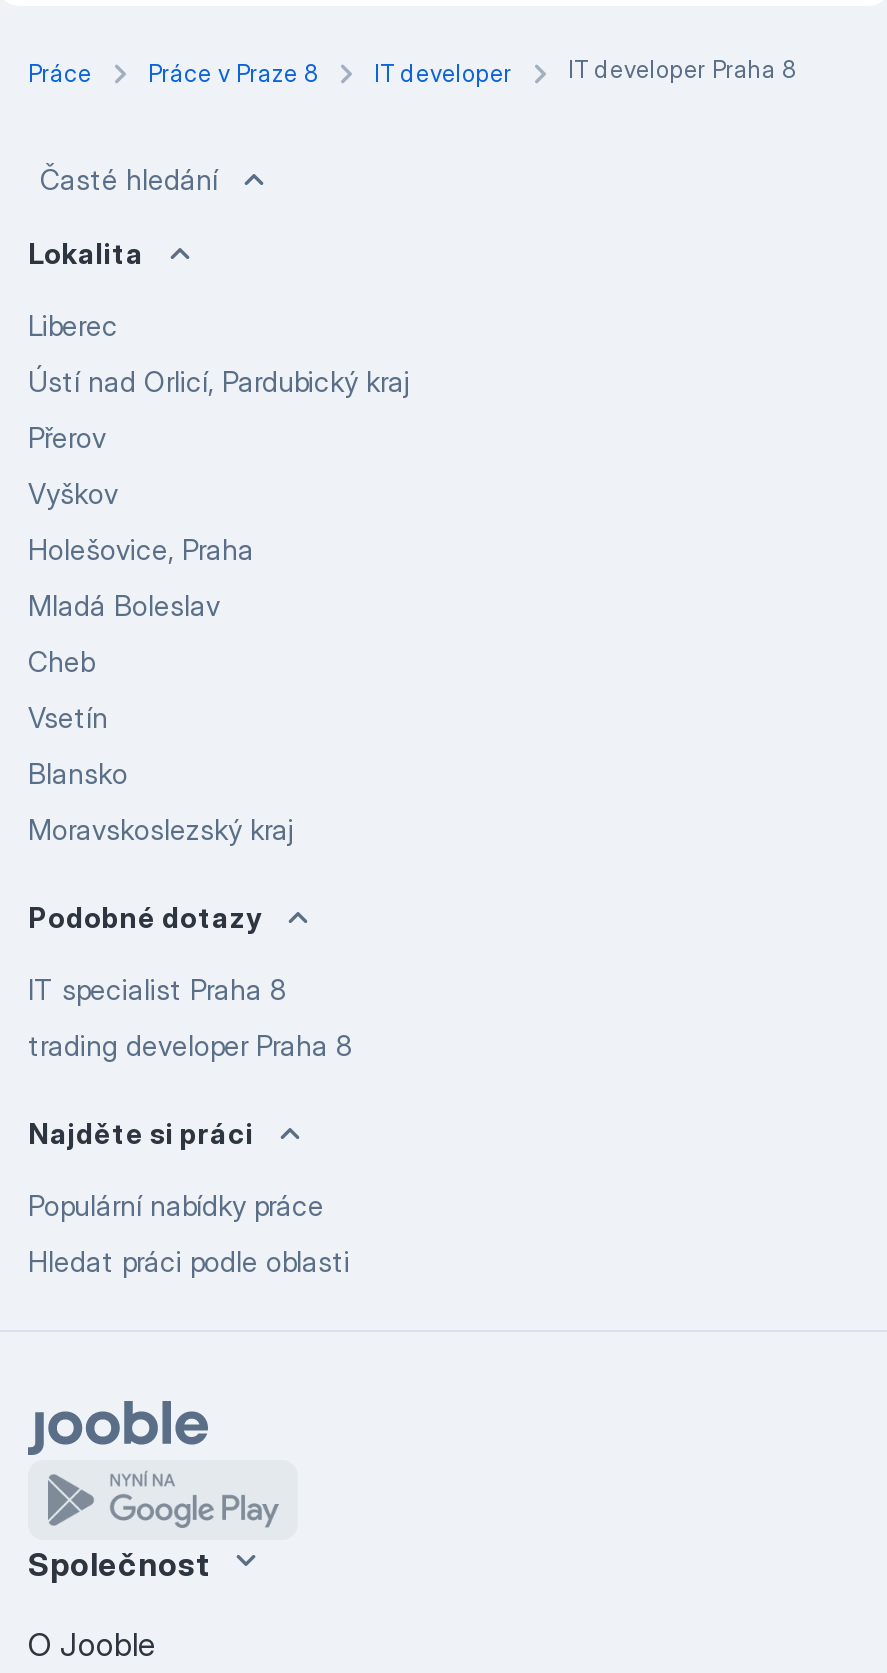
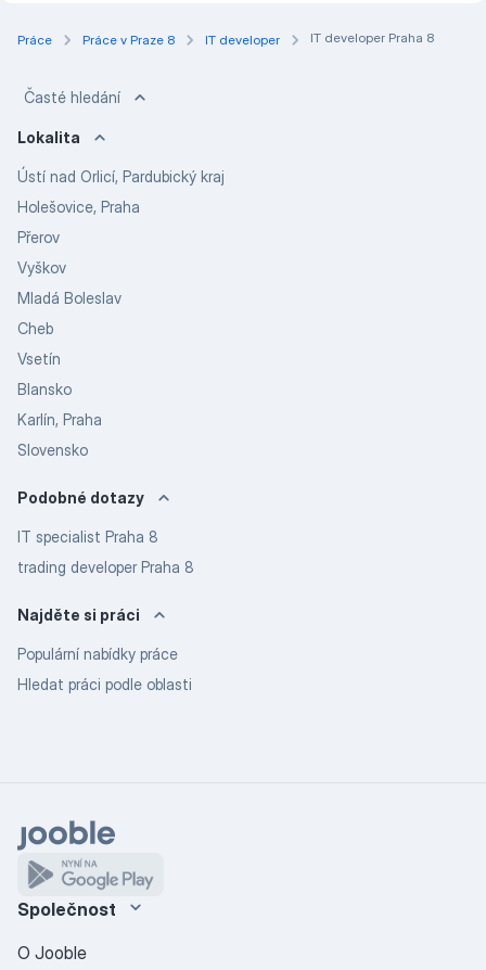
[28,308,118,342] Liberec -> none
moved [28,364,410,398] -> [17,167,225,186]: Ústí nad Orlicí, Pardubický kraj
moved [28,532,254,566] -> [17,197,140,216]: Holešovice, Praha
moved [28,588,220,790] -> [17,289,121,398]: Mladá Boleslav | Cheb | Vsetín | Blansko
[28,812,294,846] Moravskoslezský kraj -> [17,410,102,459] Karlín, Praha | Slovensko

